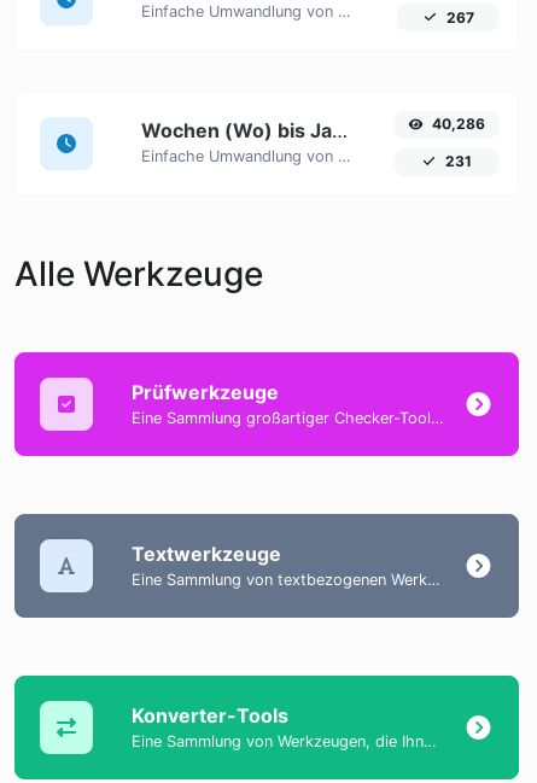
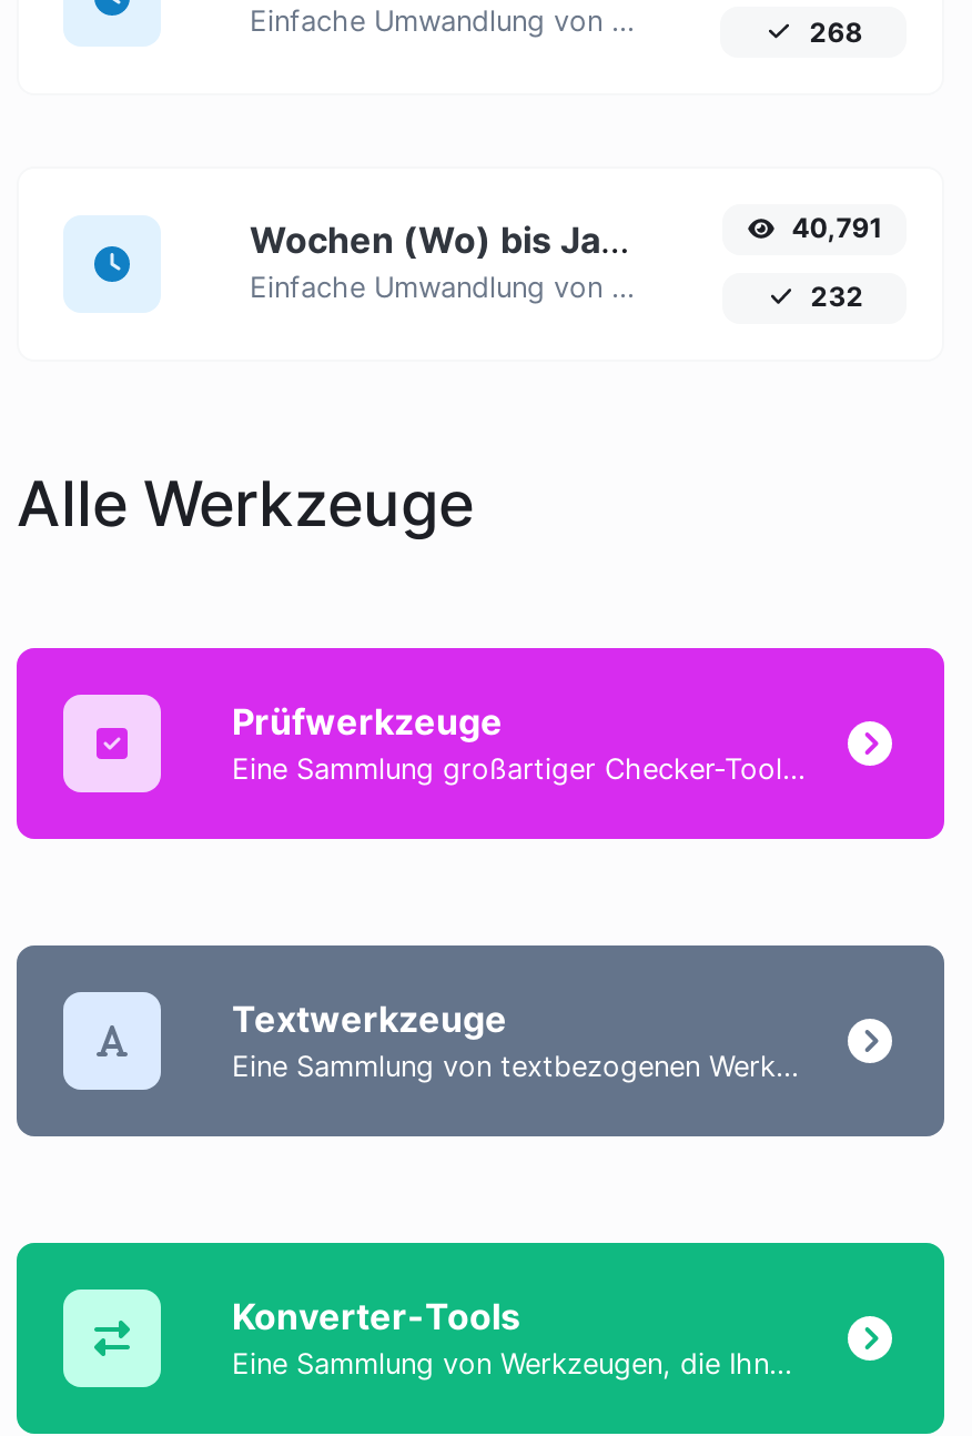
[443,8,474,26] 267 -> [803,15,863,48] 268
[429,115,485,133] 40,286 -> [785,212,883,245] 40,791
[442,152,472,170] 231 -> [804,280,864,313] 232

